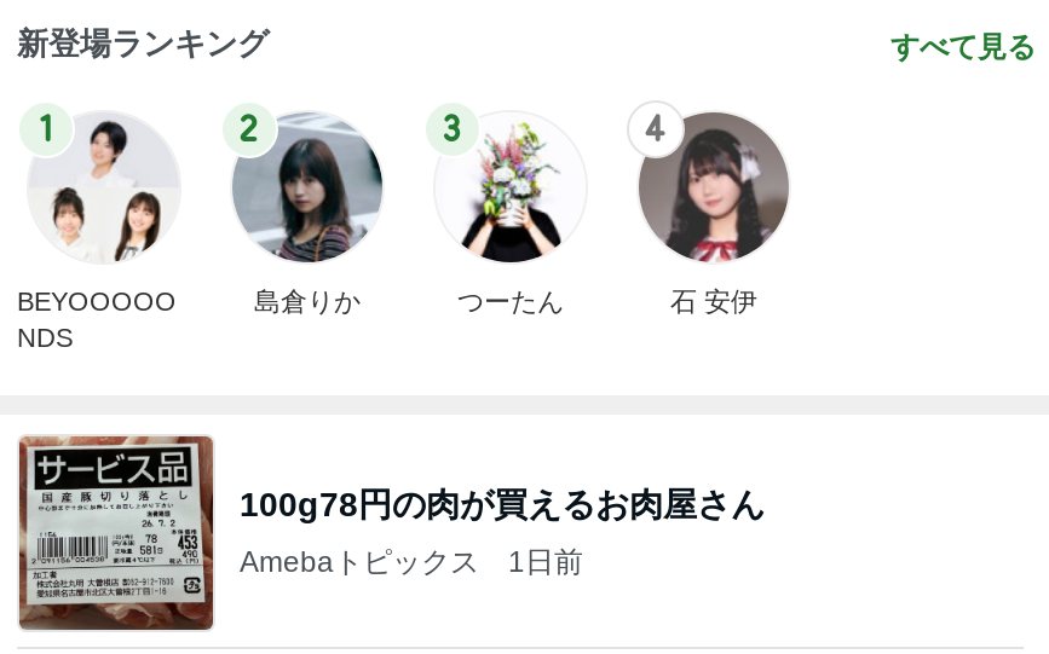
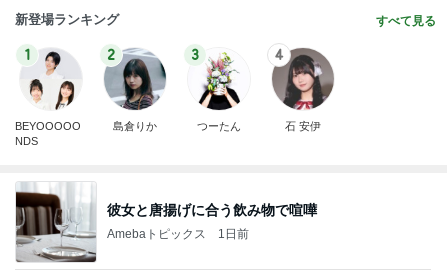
[17,434,765,630] [image] | 100g78円の肉が買えるお肉屋さん -> [15,182,317,263] [image] | 彼女と唐揚げに合う飲み物で喧嘩

